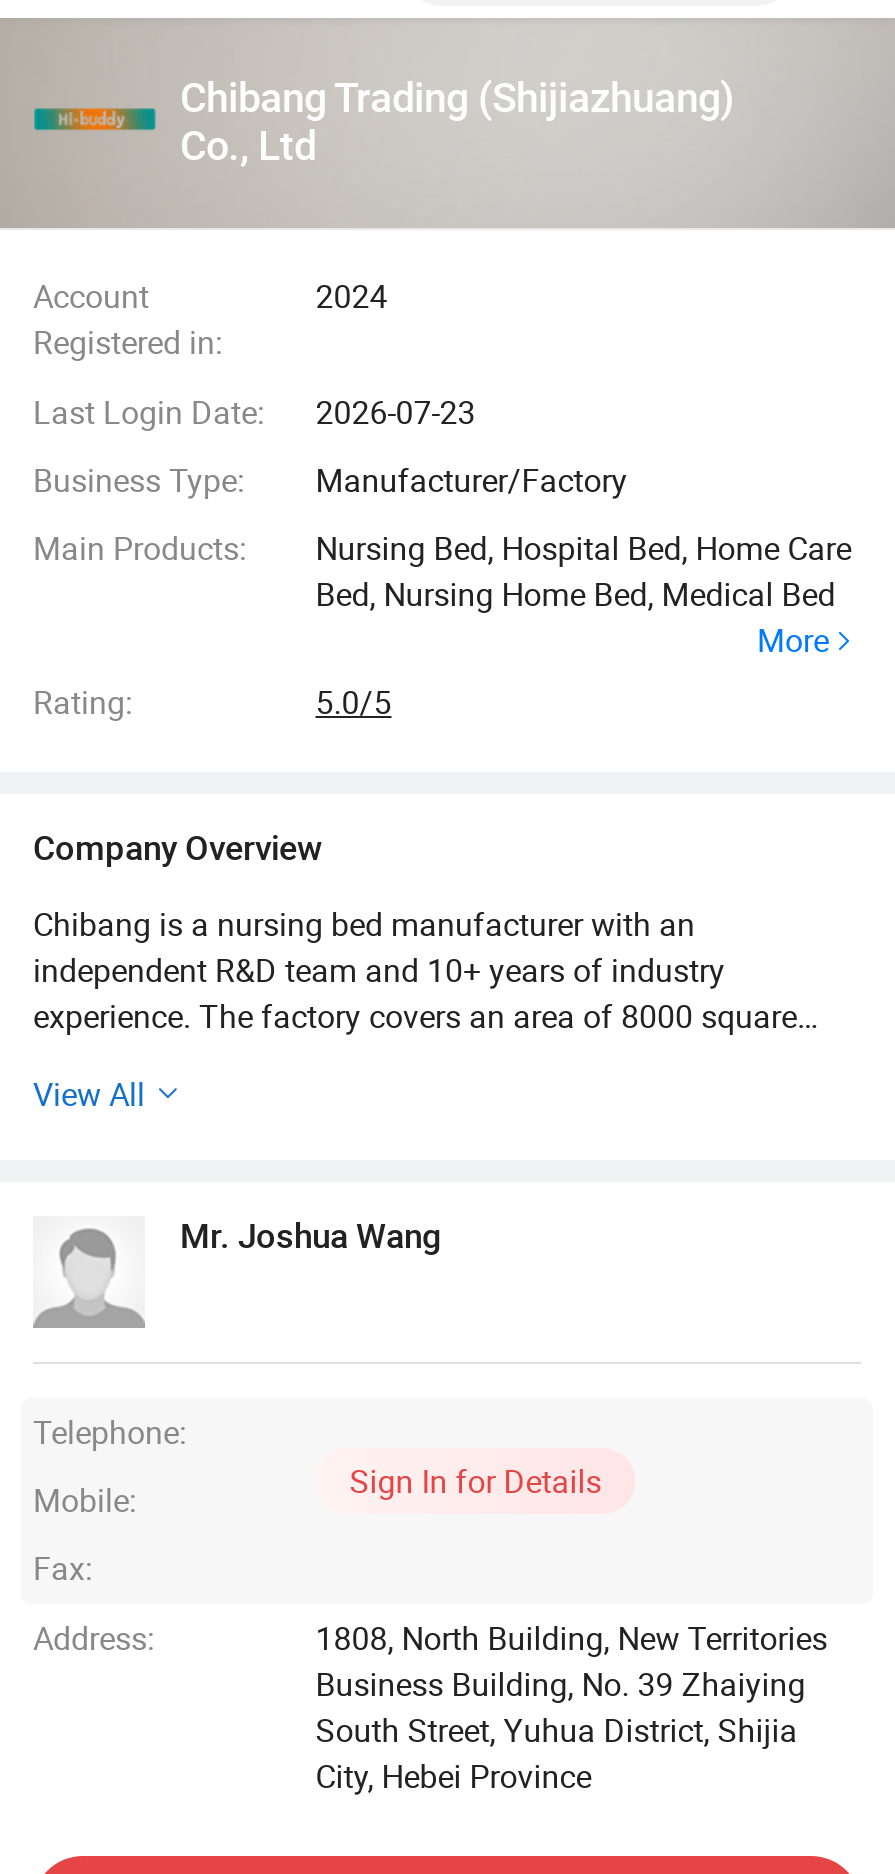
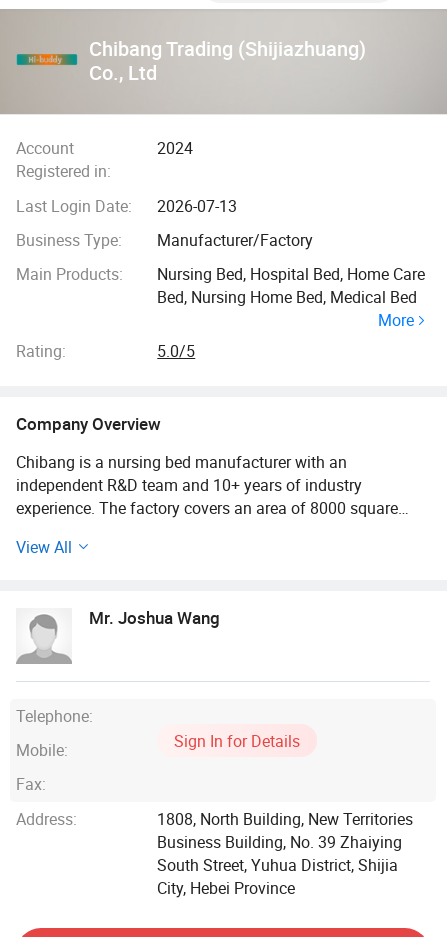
[33,390,476,434] Last Login Date: 2026-07-23 -> [16,195,237,217] Last Login Date: 2026-07-13

